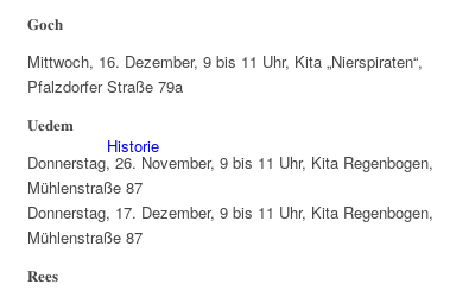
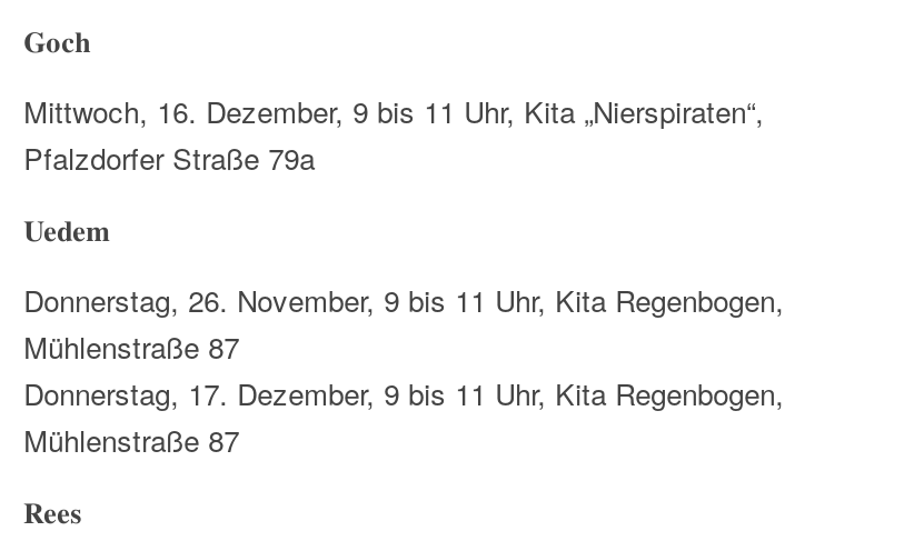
[106,134,159,157] Historie -> none

